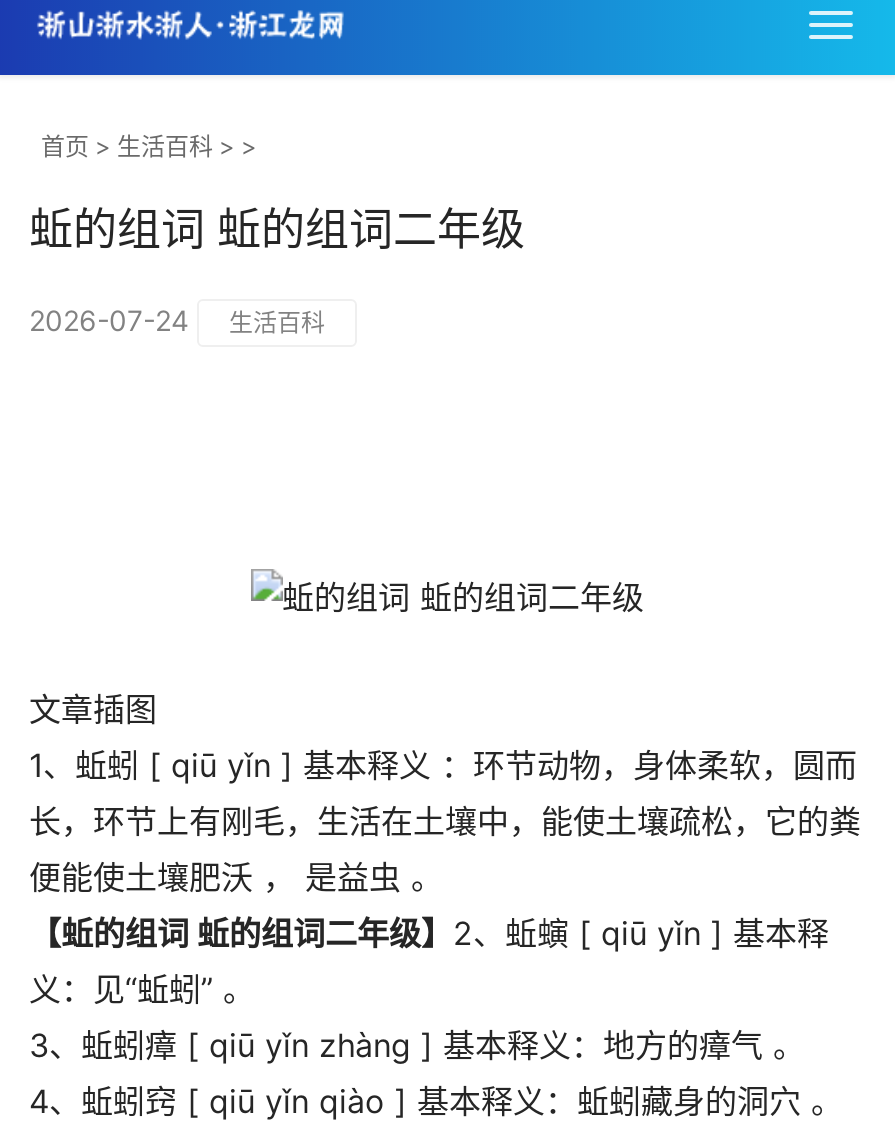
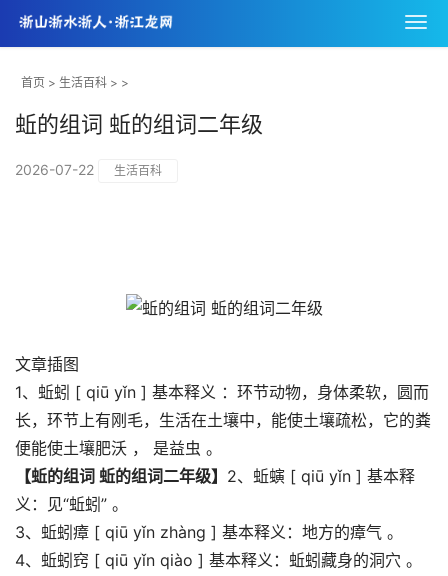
[29,303,325,337] 2026-07-24 生活百科 -> [15,161,162,178] 2026-07-22 生活百科

